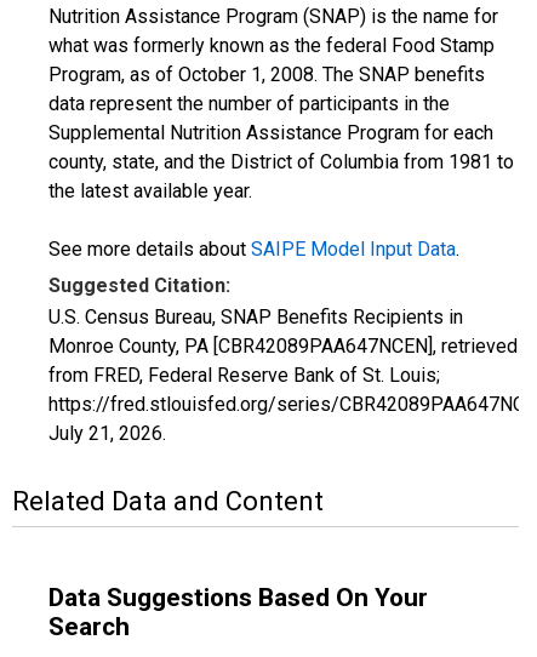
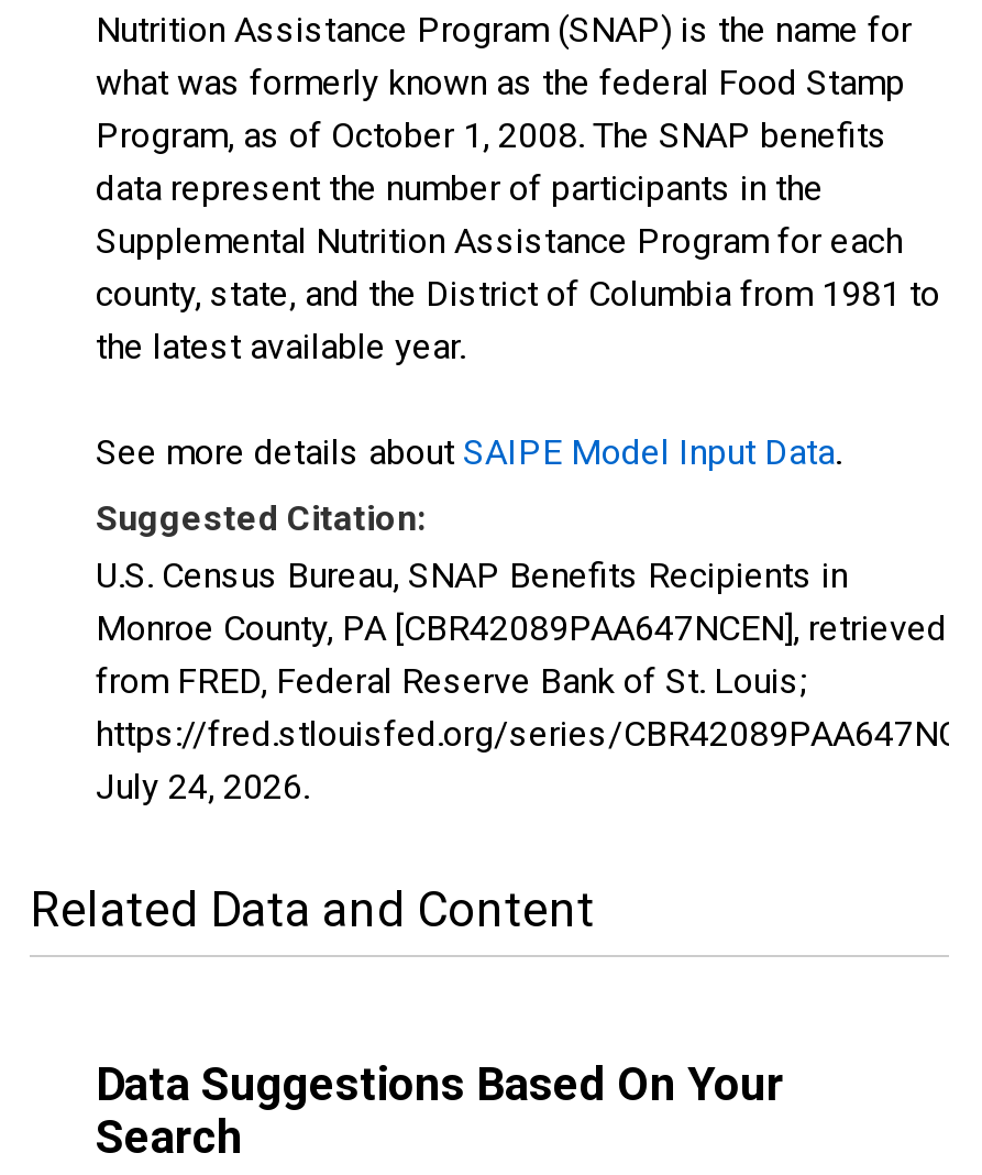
[48,422,166,445] July 21, 2026. -> [96,766,309,808] July 24, 2026.

